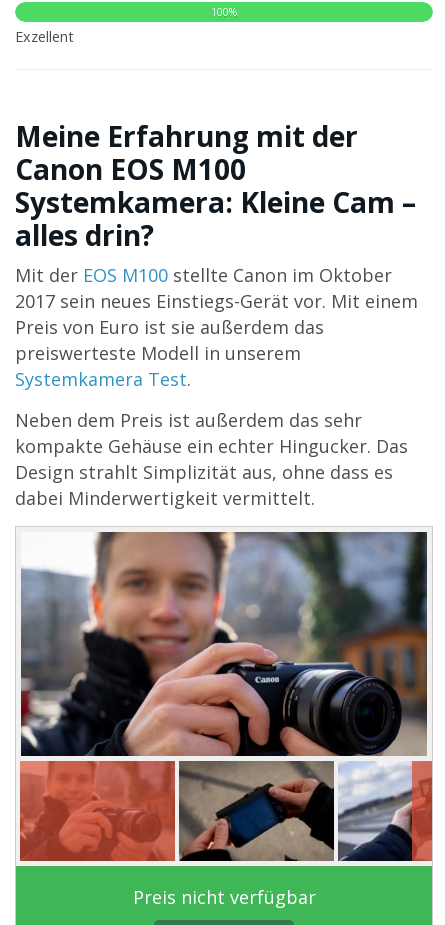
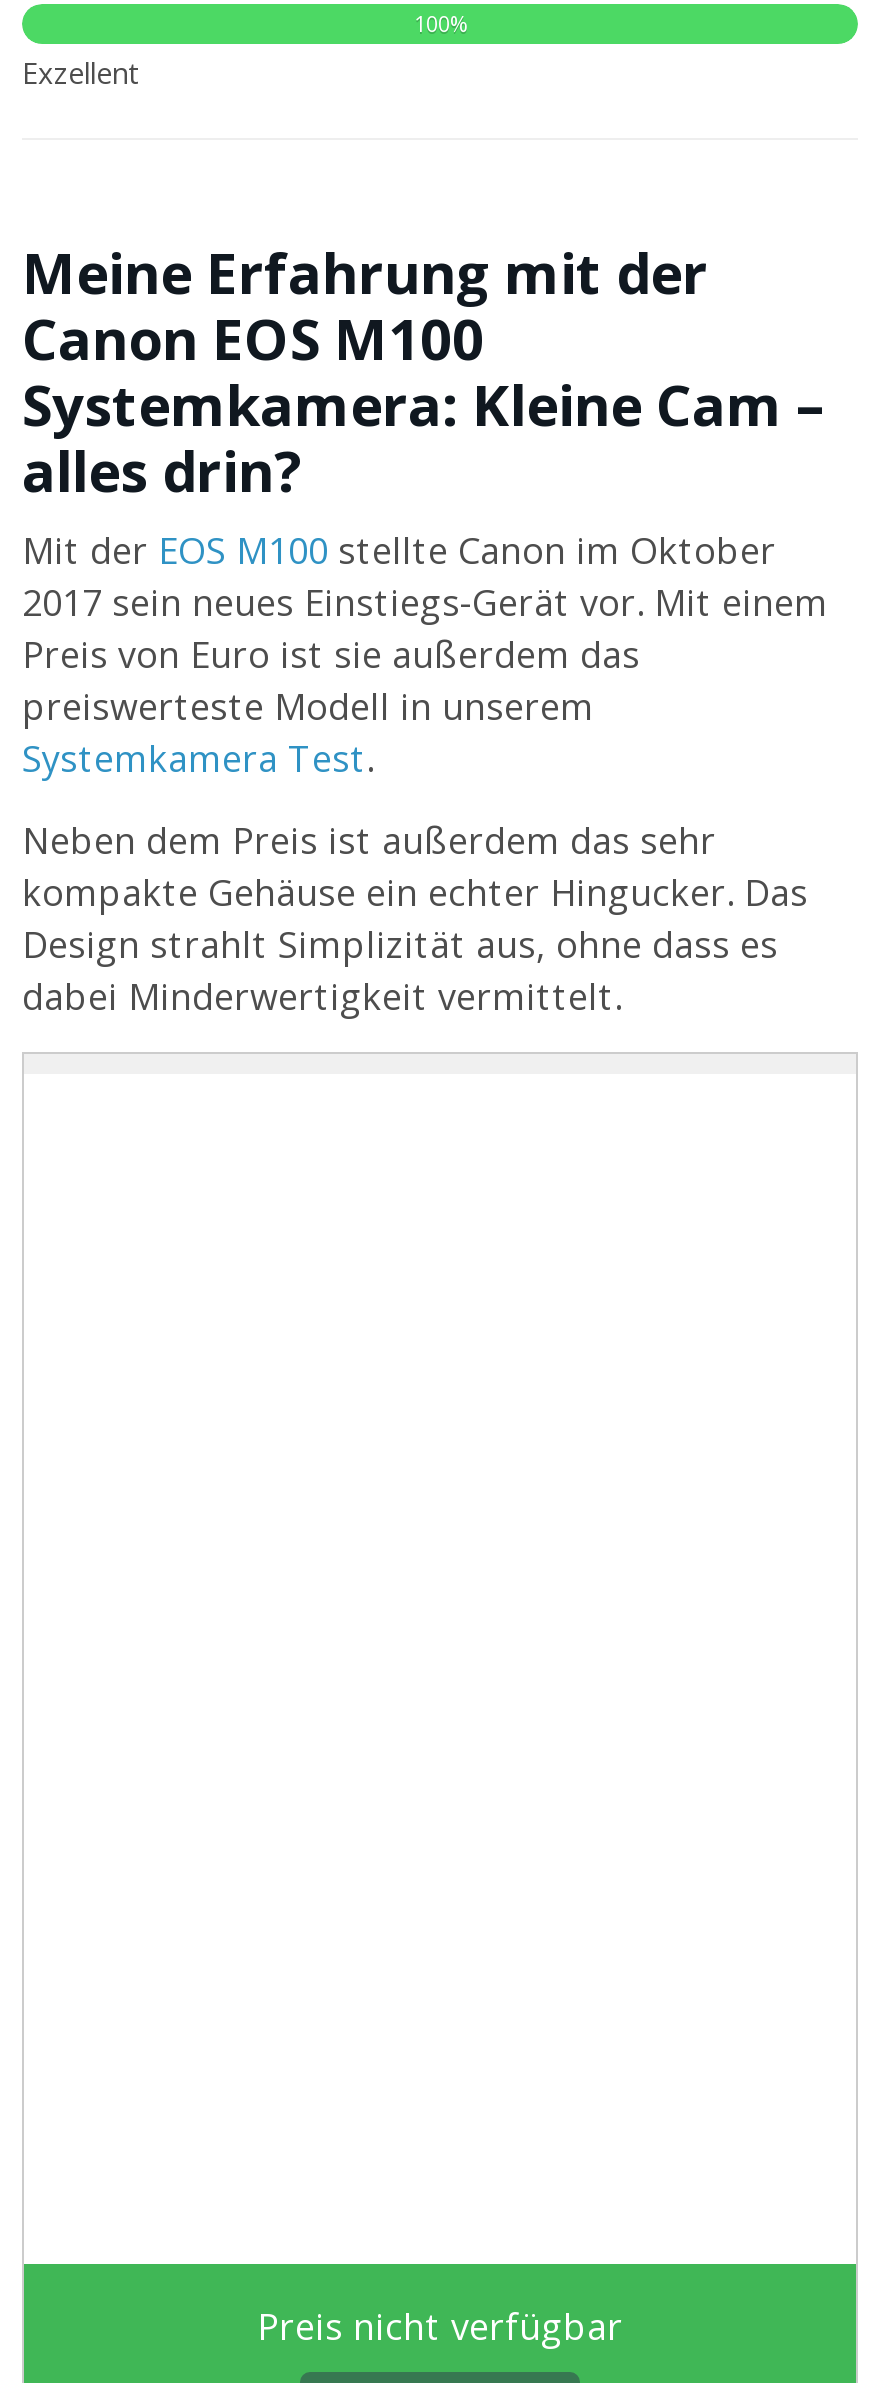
[19,531,433,862] [image] -> none

